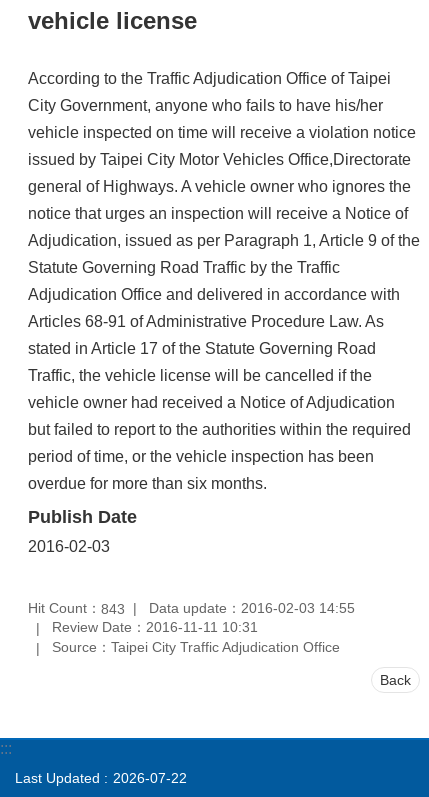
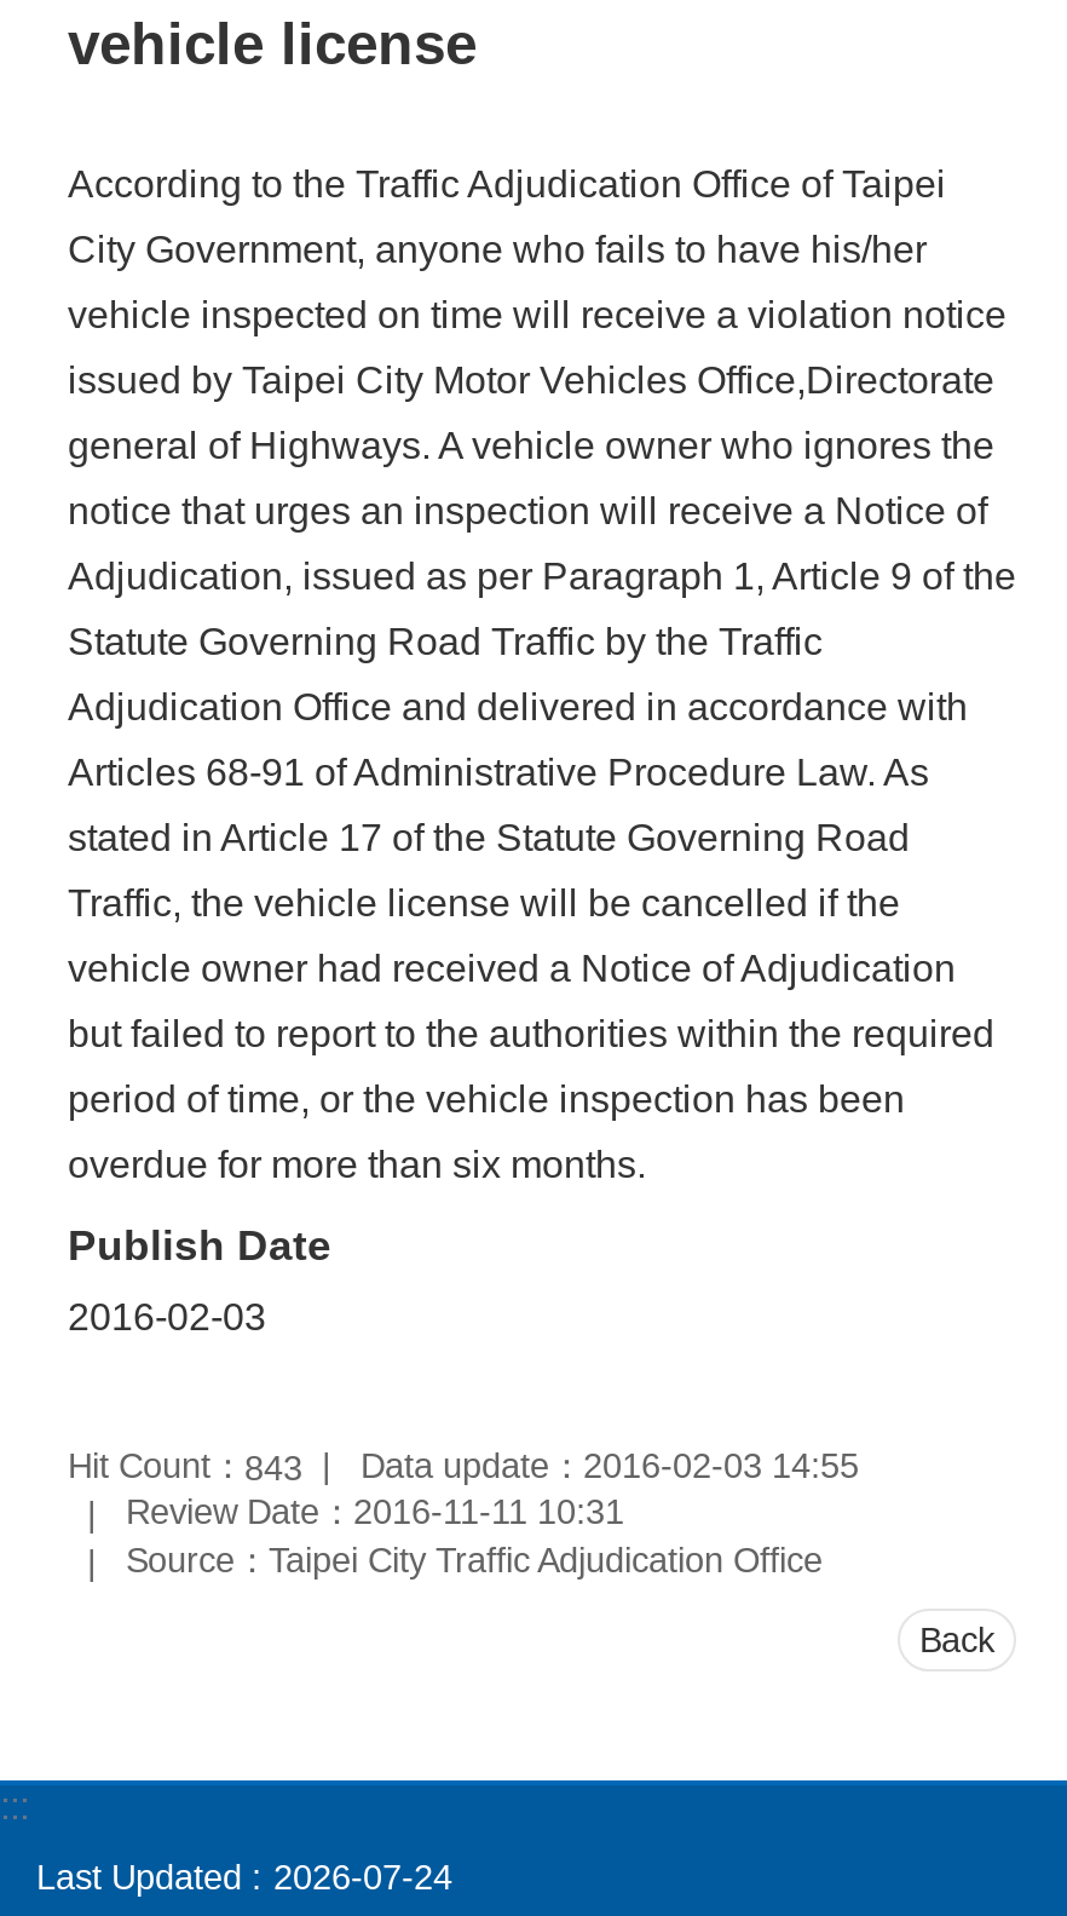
[15,770,187,786] Last Updated 2026-07-22 -> [36,1858,452,1897] Last Updated 2026-07-24

